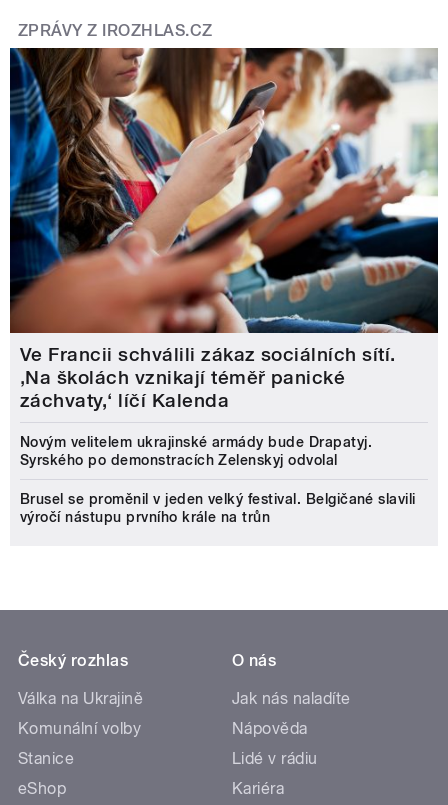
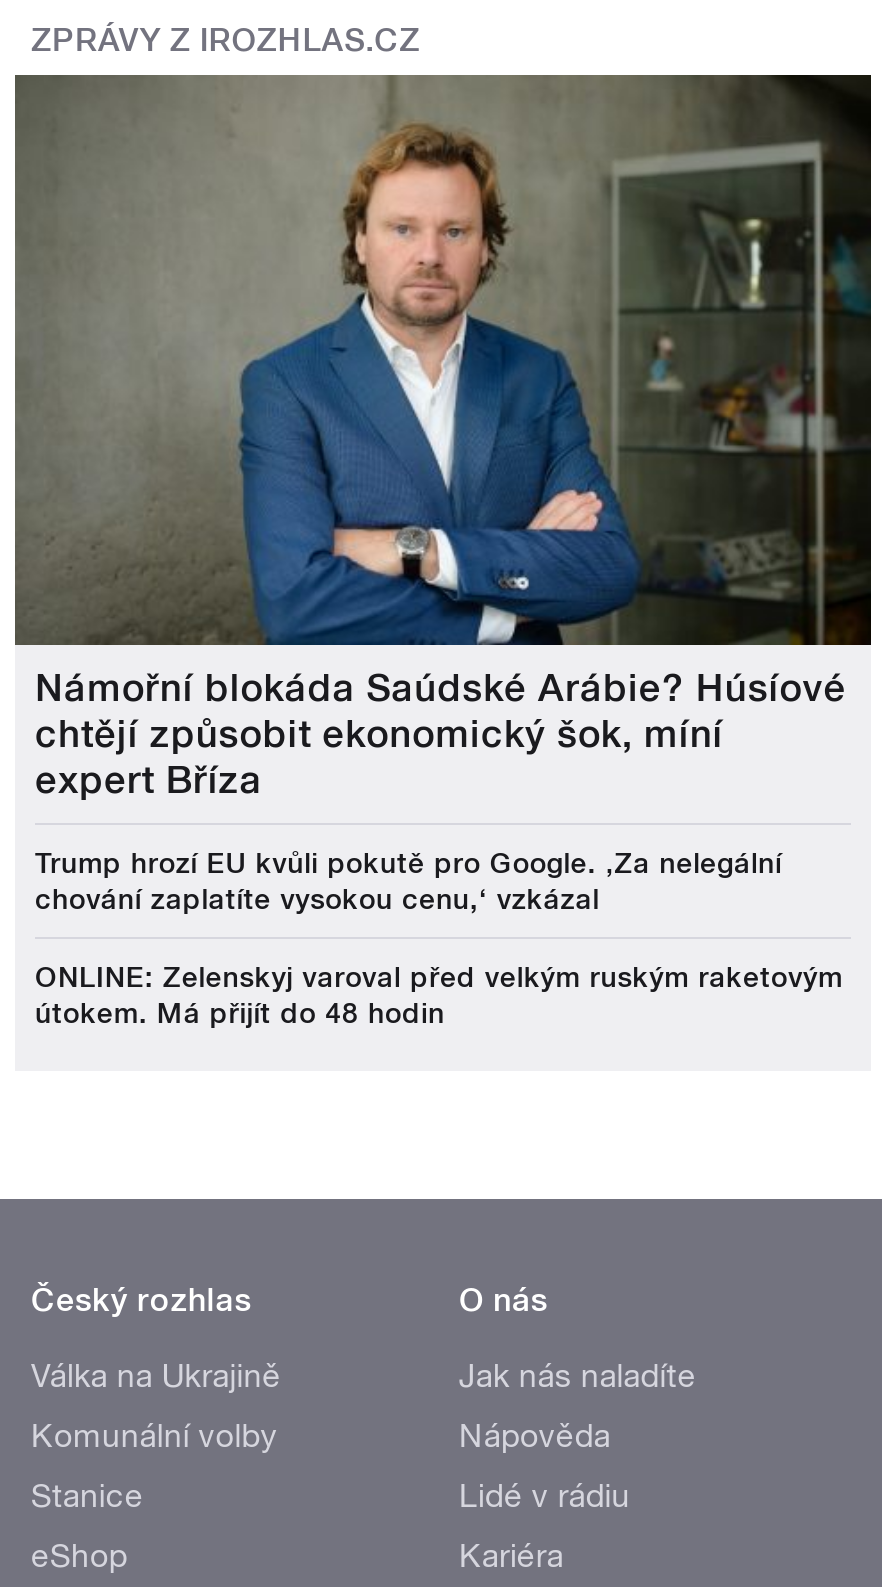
[9,47,439,412] [image] | Ve Francii schválili zákaz sociálních sítí. | ‚Na školách vznikají téměř panické | záchvaty,‘ líčí Kalenda -> [13,73,873,804] [image] | Námořní blokáda Saúdské Arábie? Húsíové | chtějí způsobit ekonomický šok, míní | expert Bříza
[20,434,372,468] Novým velitelem ukrajinské armády bude Drapatyj. | Syrského po demonstracích Zelenskyj odvolal -> [35,848,782,916] Trump hrozí EU kvůli pokutě pro Google. ‚Za nelegální | chování zaplatíte vysokou cenu,‘ vzkázal
[20,491,416,525] Brusel se proměnil v jeden velký festival. Belgičané slavili | výročí nástupu prvního krále na trůn -> [35,962,843,1030] ONLINE: Zelenskyj varoval před velkým ruským raketovým | útokem. Má přijít do 48 hodin

